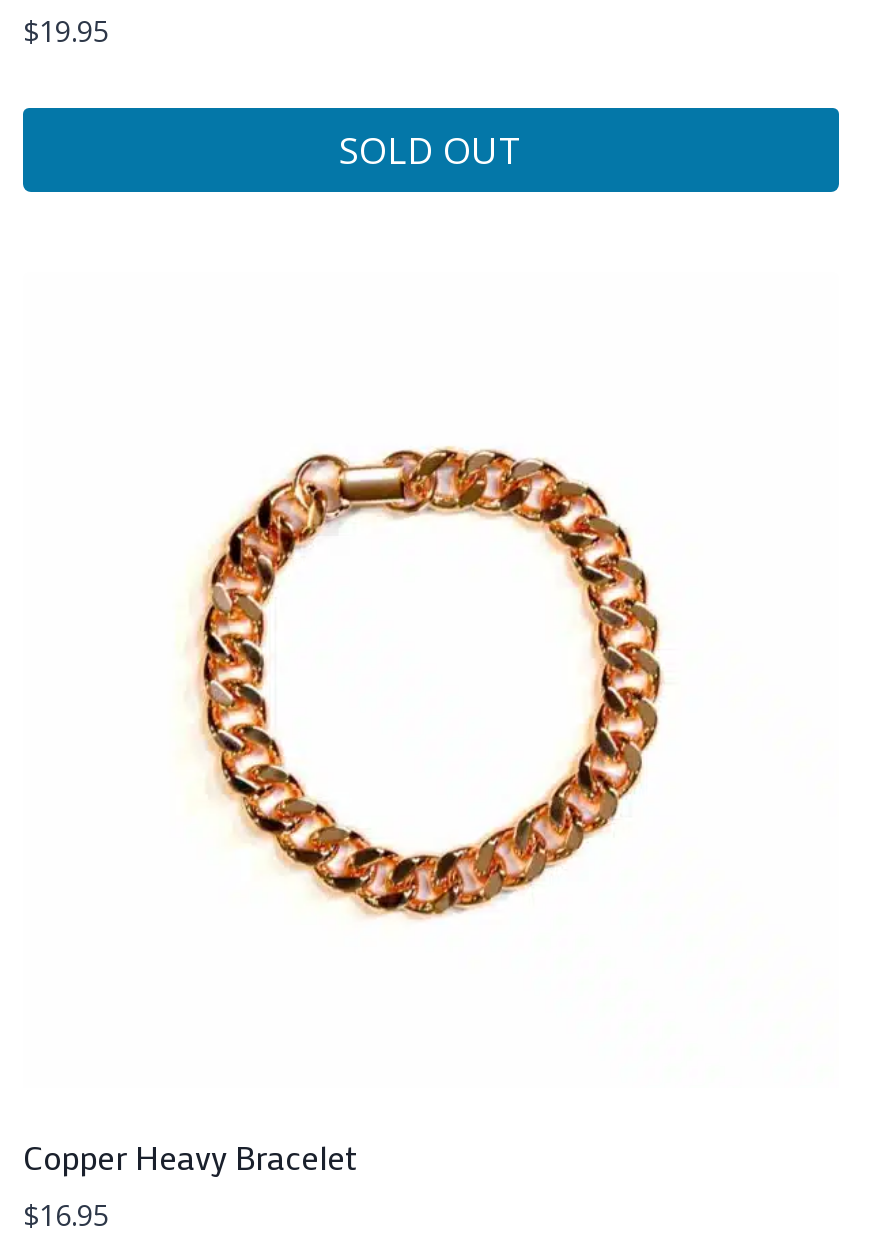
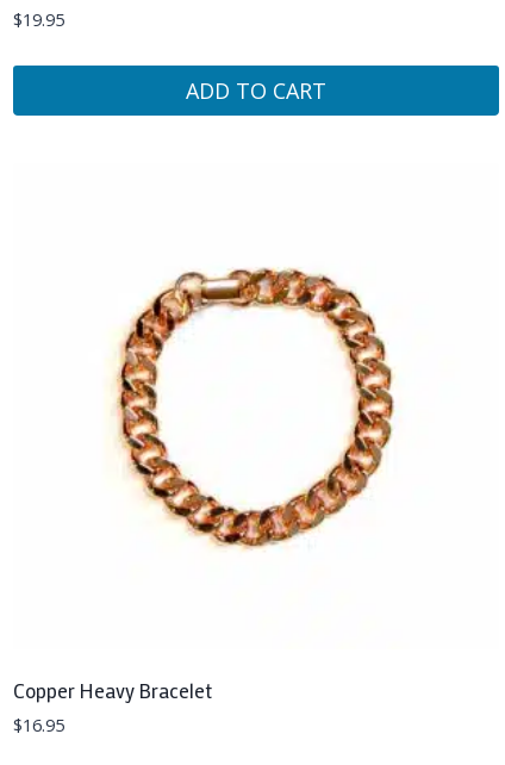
[339,126,523,174] SOLD OUT -> [186,76,326,105] ADD TO CART

